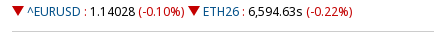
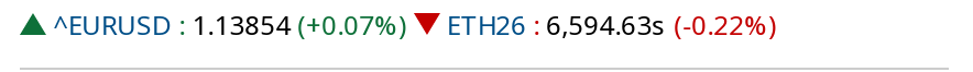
[27,3,352,20] ^EURUSD : 1.14028 (-0.10%) ETH26 : 6,594.63s (-0.22%) -> [53,7,775,44] ^EURUSD : 1.13854 (+0.07%) ETH26 : 6,594.63s (-0.22%)

